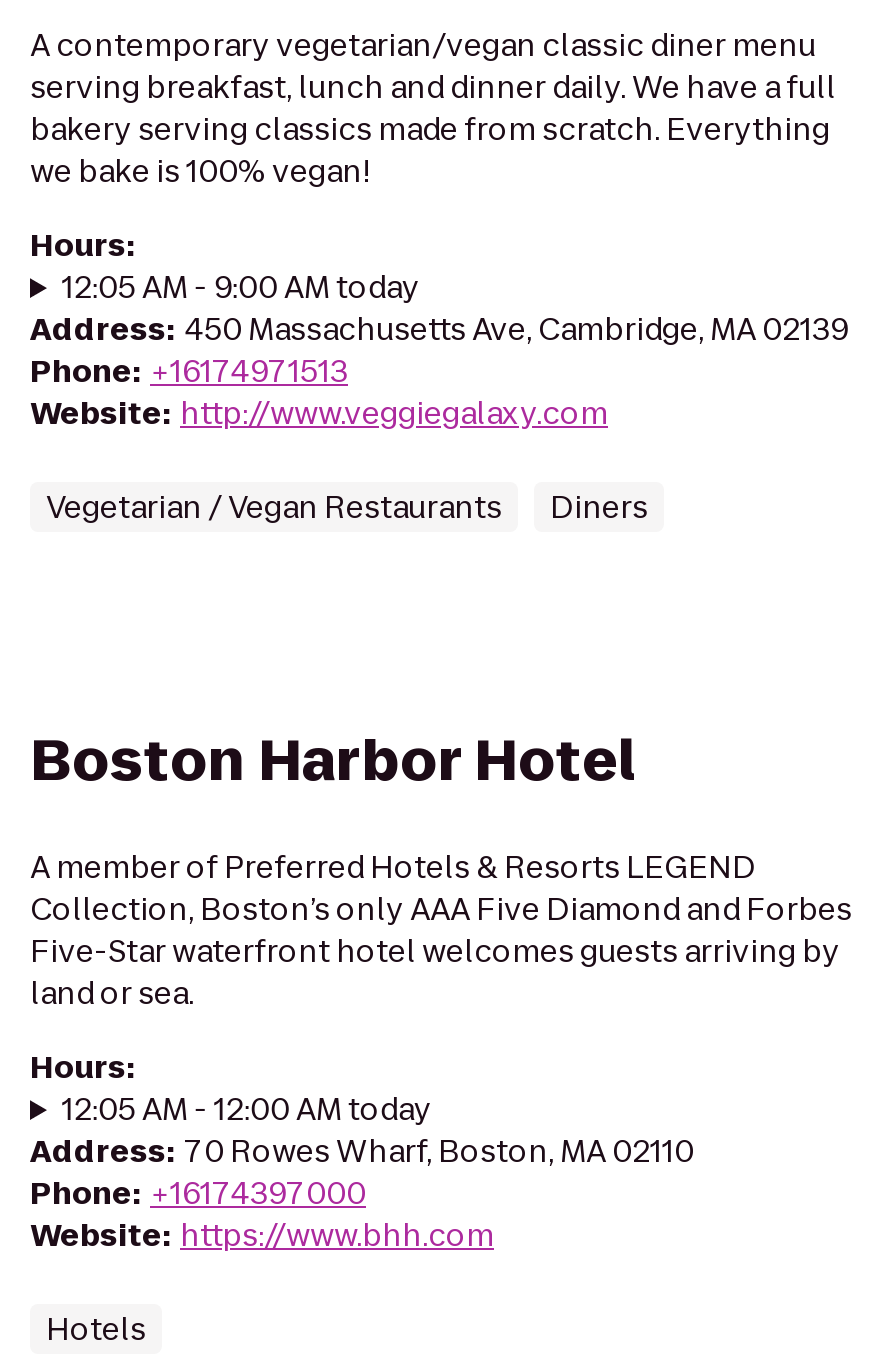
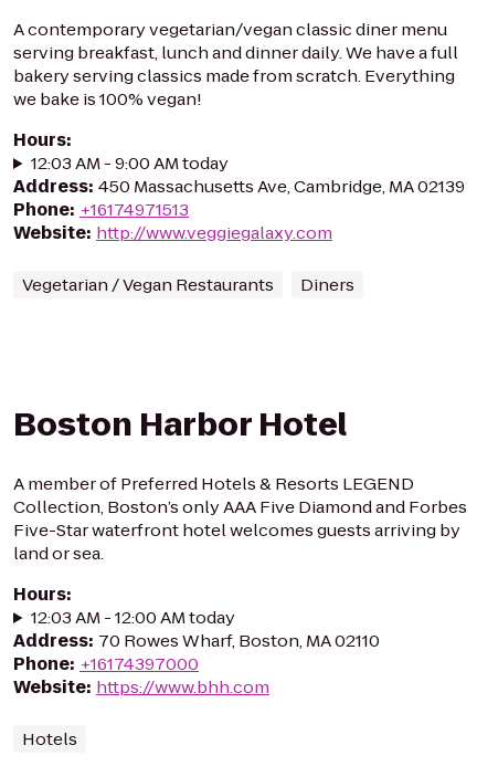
[62,266,420,308] 12:05 AM - 9:00 AM today -> [31,151,228,175] 12:03 AM - 9:00 AM today
[62,1088,432,1130] 12:05 AM - 12:00 AM today -> [31,606,235,629] 12:03 AM - 12:00 AM today

